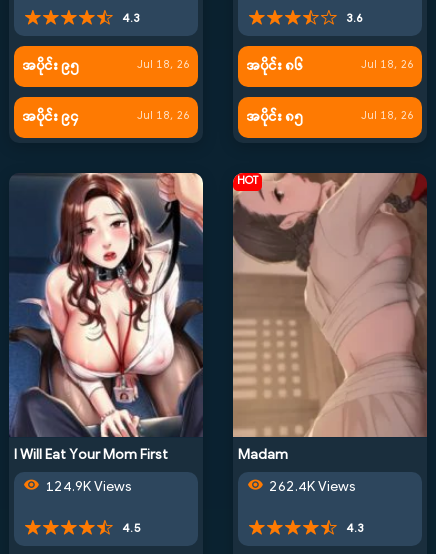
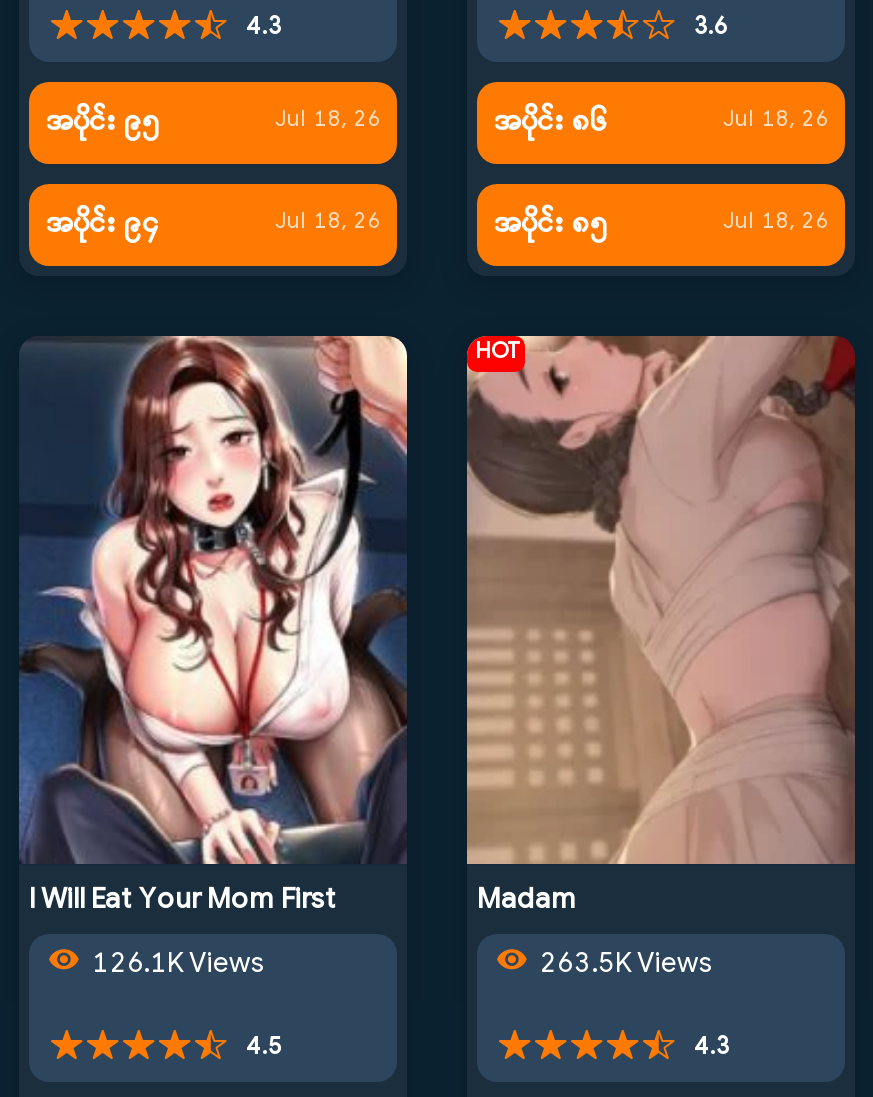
[39,477,132,498] 124.9K Views -> [79,943,265,985] 126.1K Views
[263,477,356,498] 262.4K Views -> [527,943,713,985] 263.5K Views

